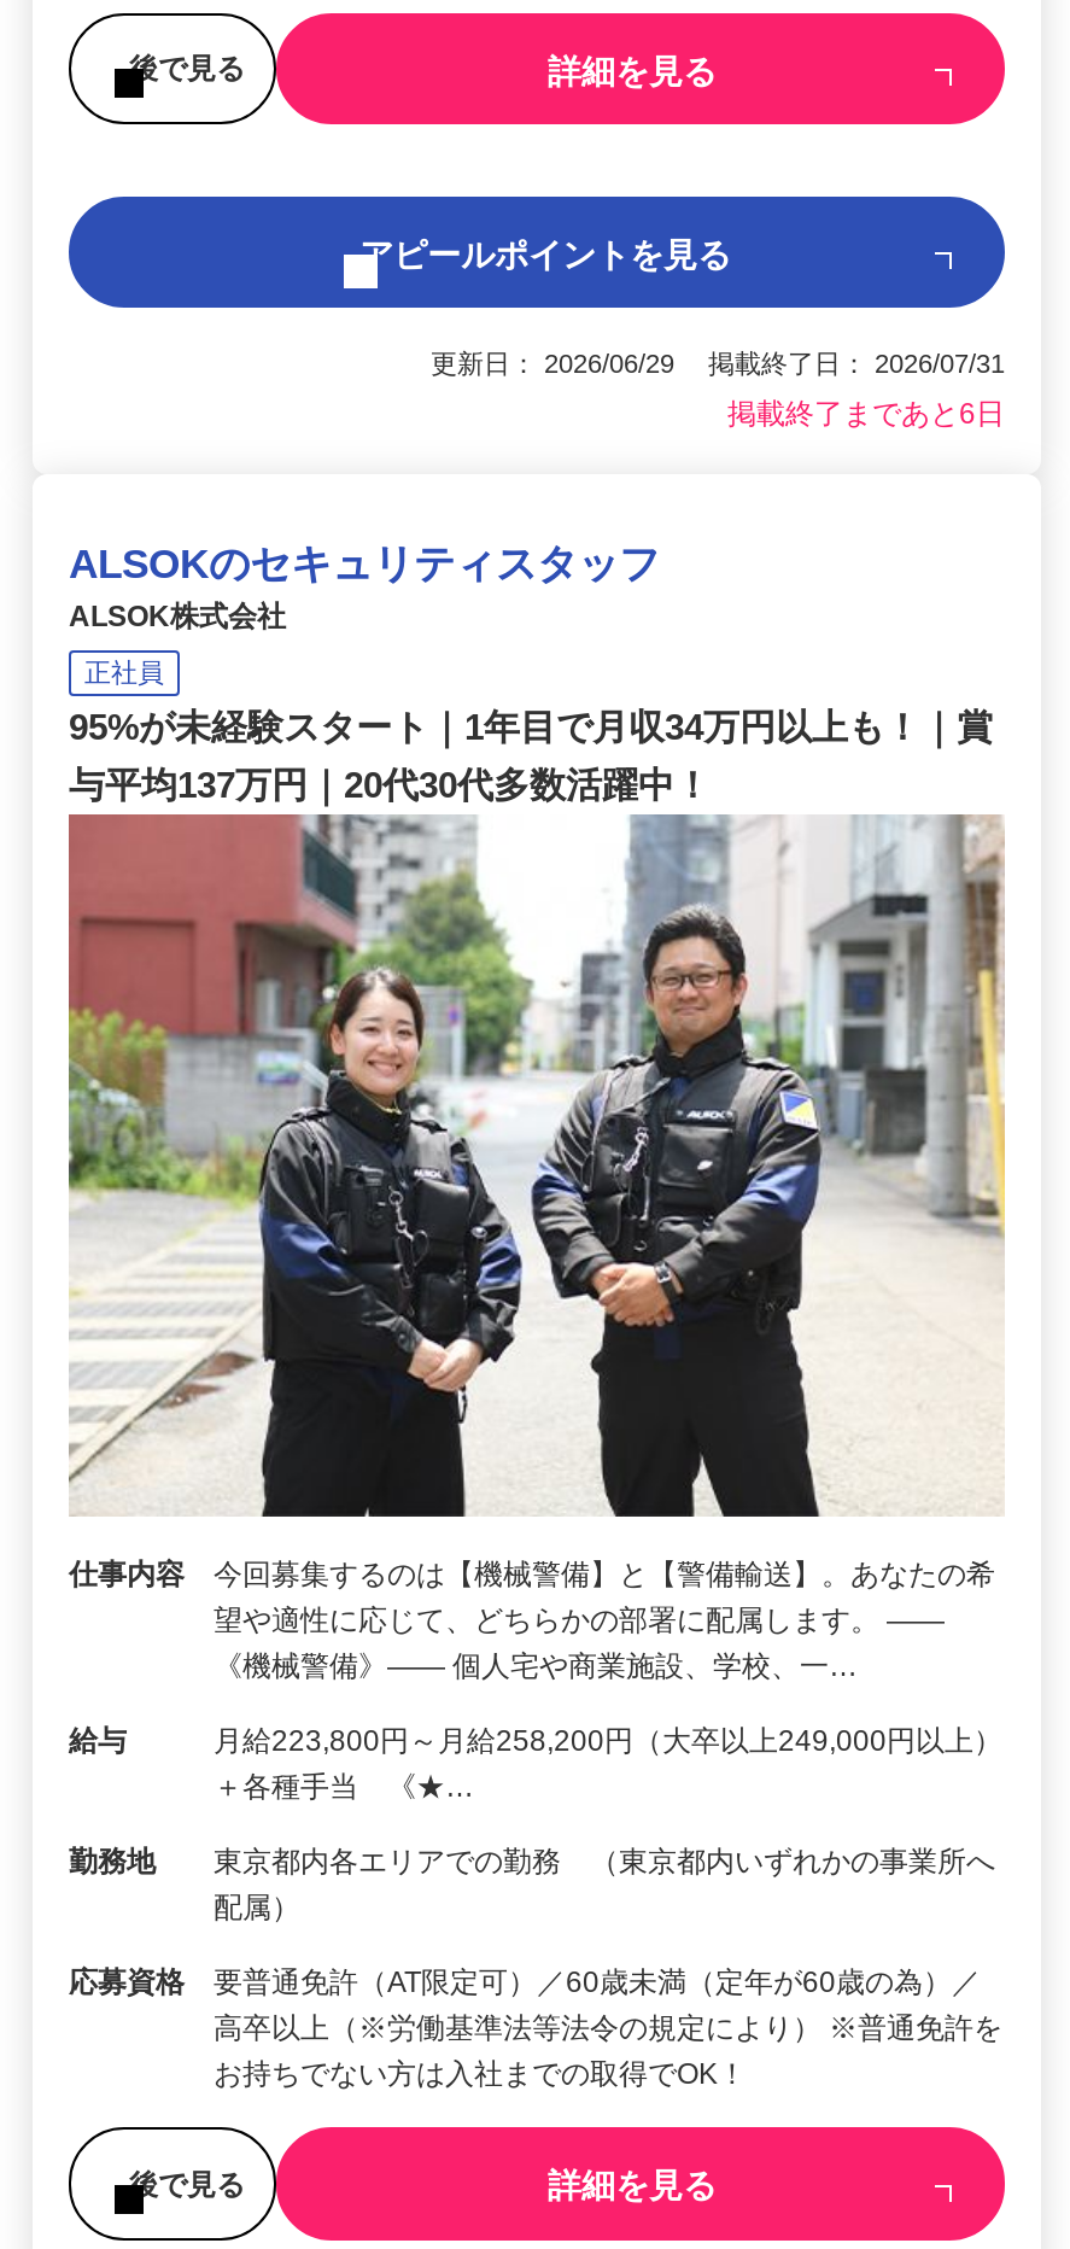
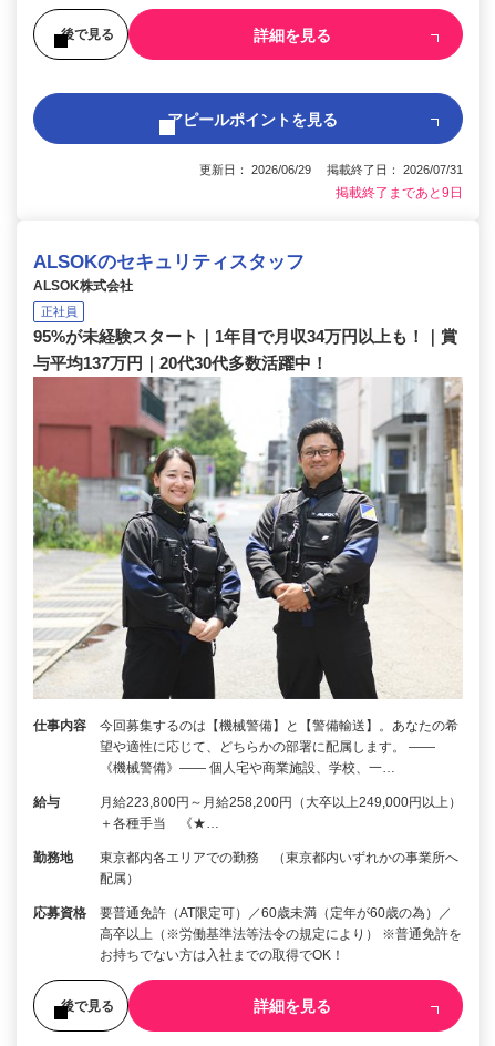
[727,398,1005,432] 掲載終了まであと6日 -> [336,185,463,201] 掲載終了まであと9日

